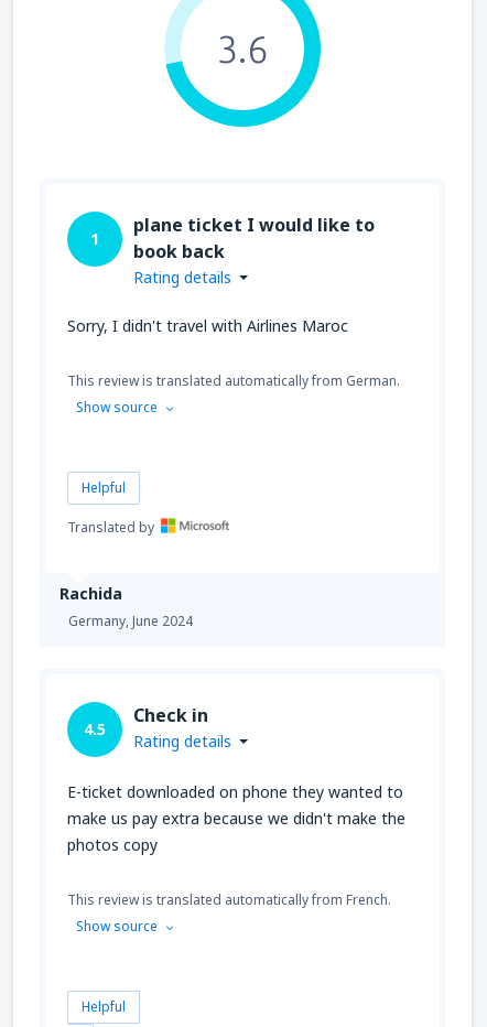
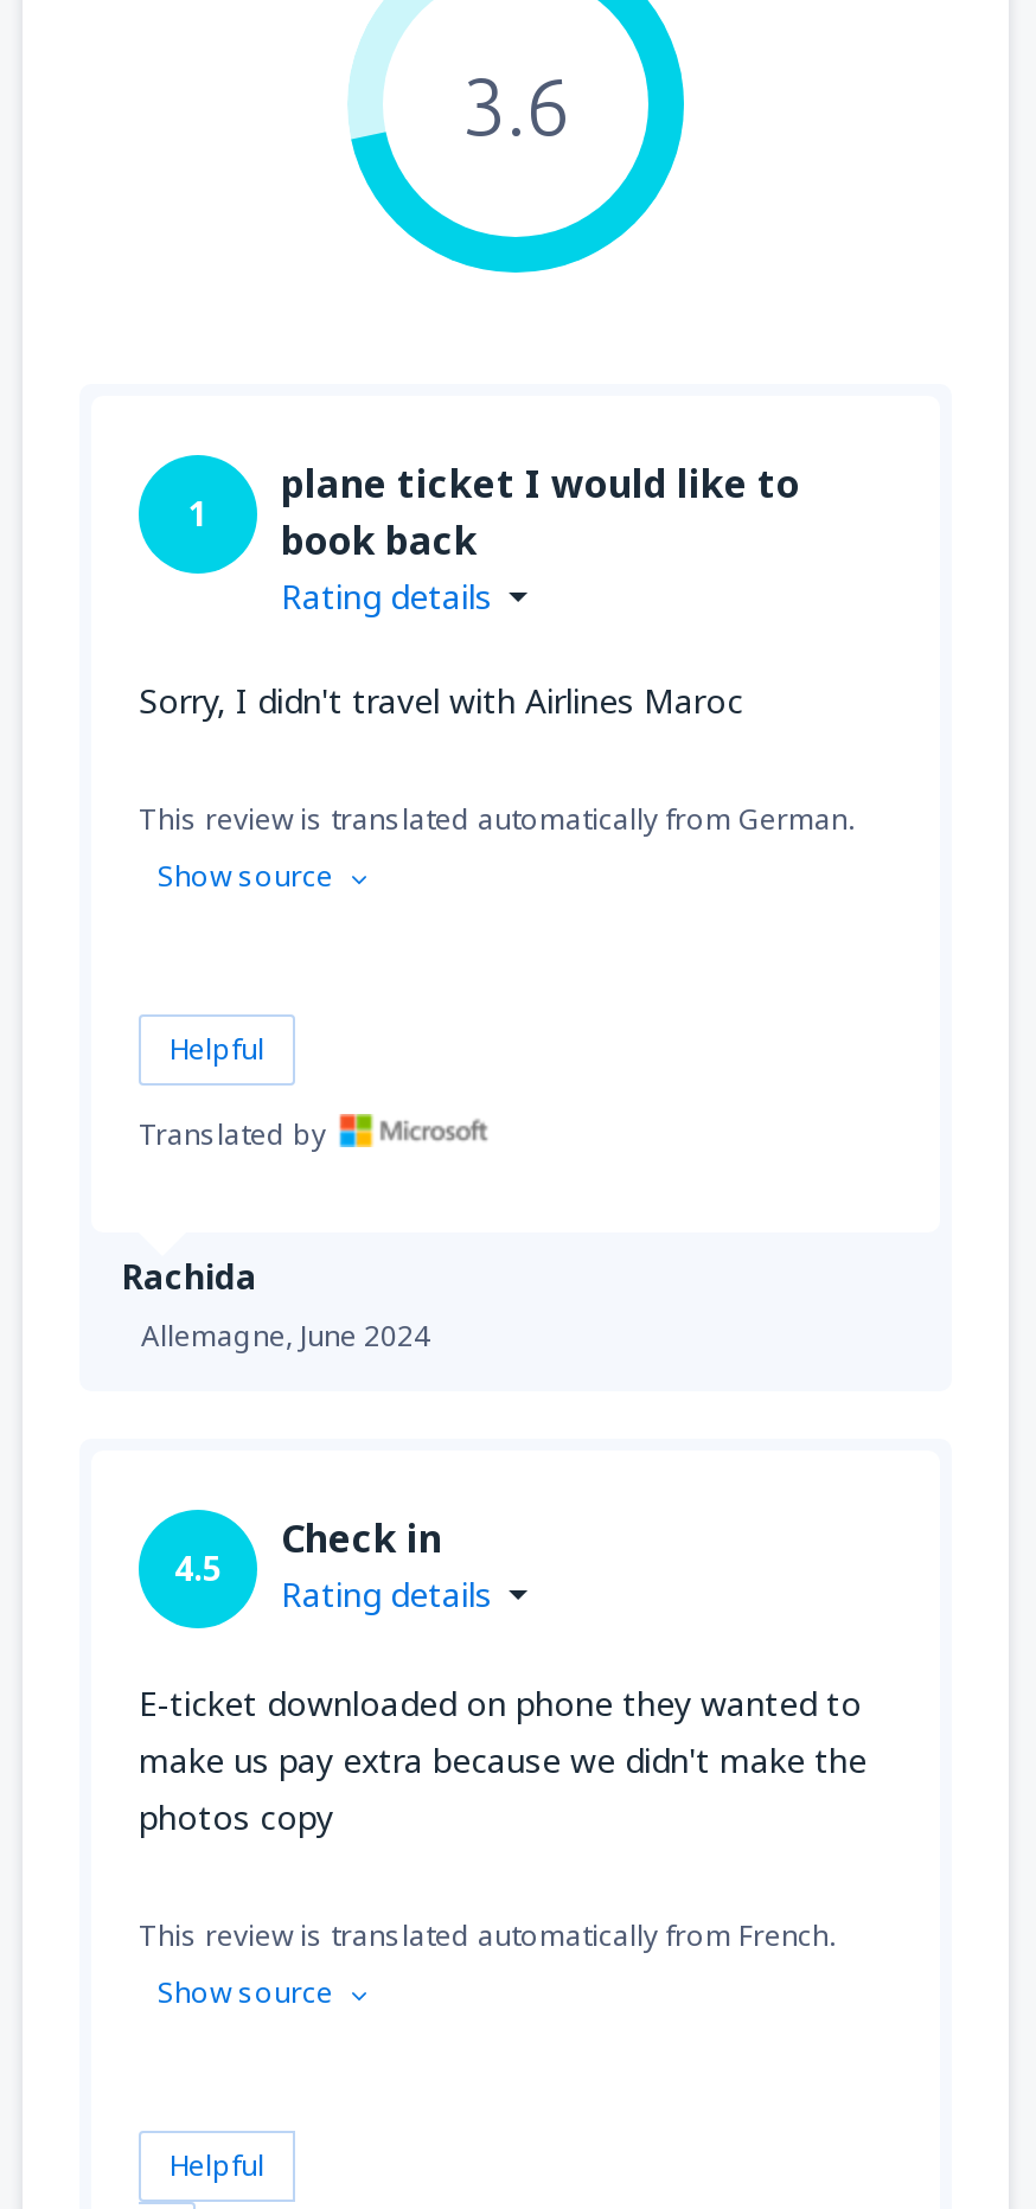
[68,611,193,630] Germany, June 2024 -> [141,1314,430,1355] Allemagne, June 2024

